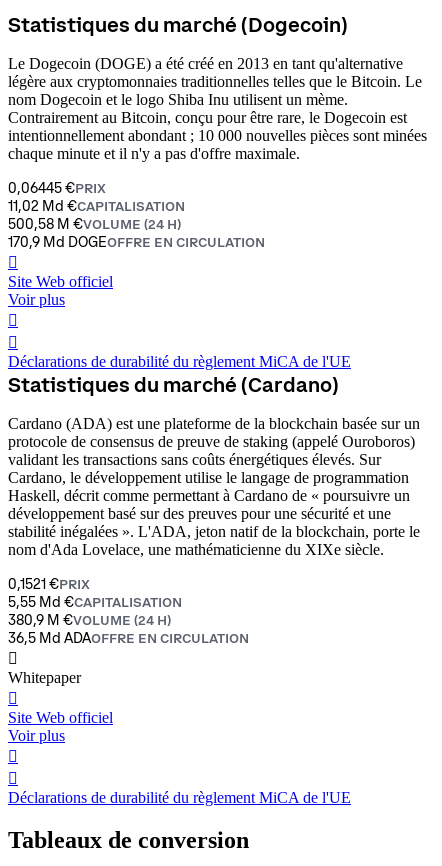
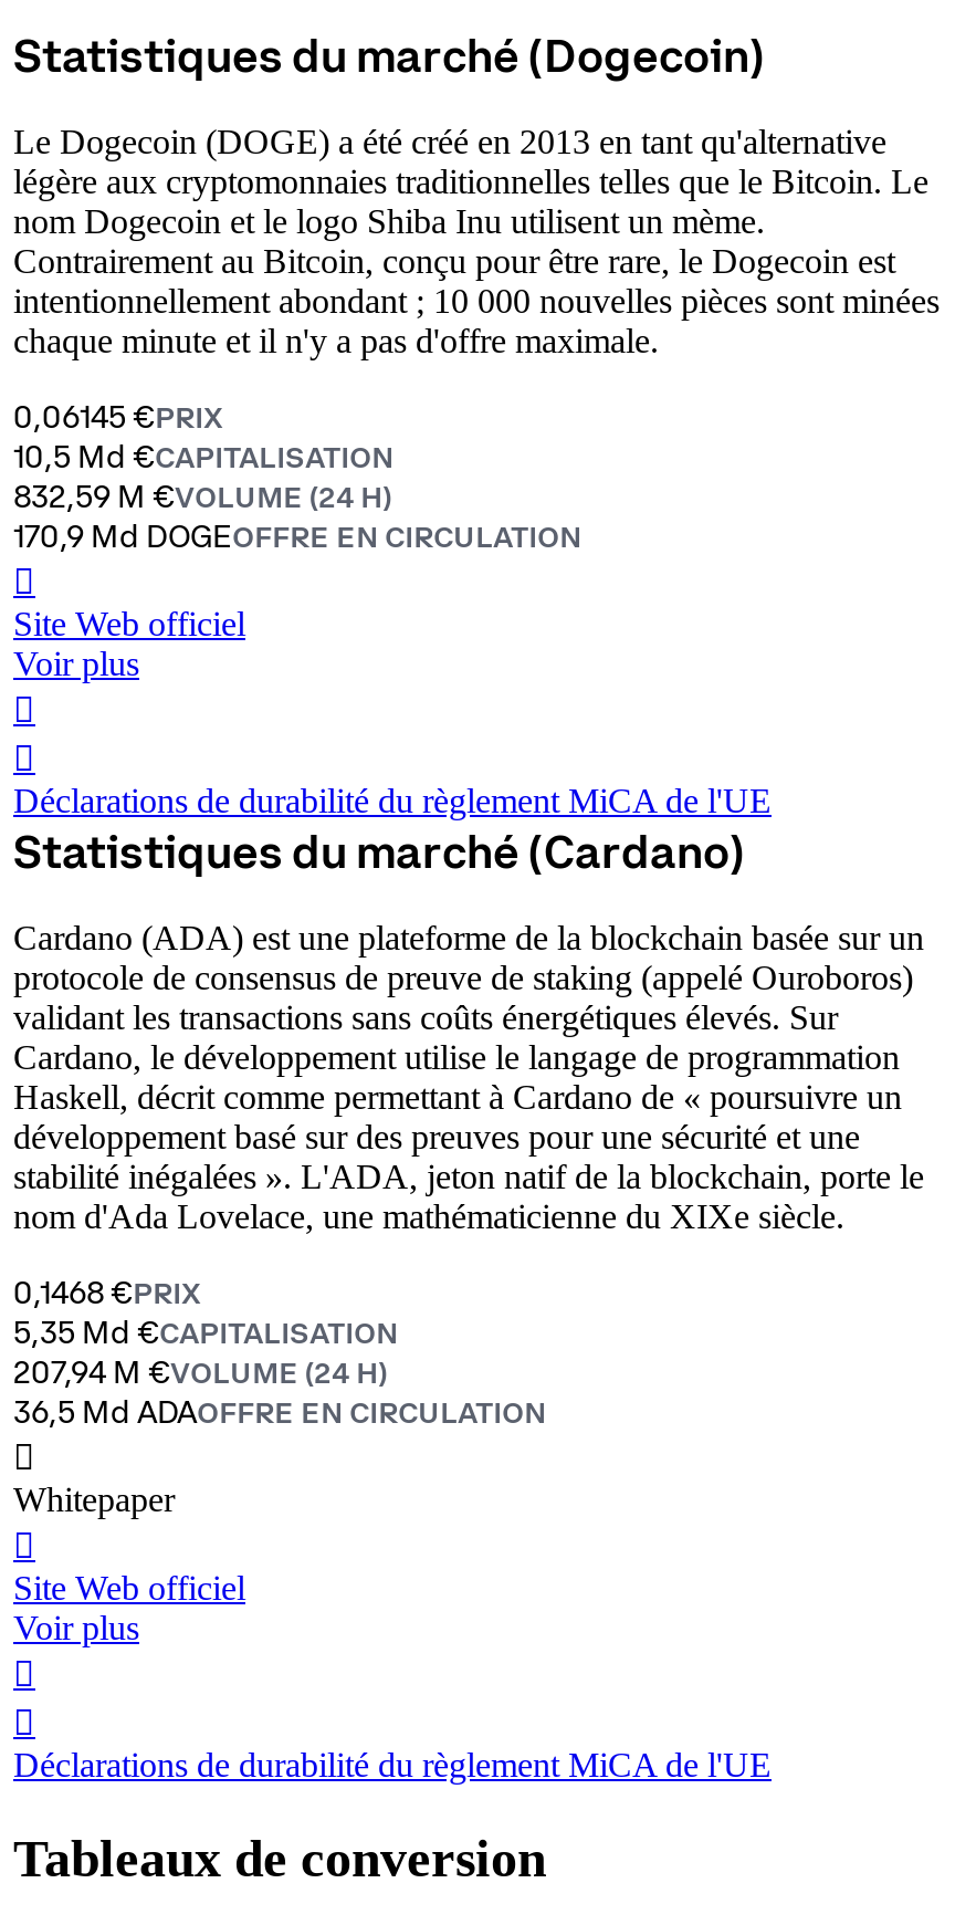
[8,179,106,197] 0,06445 €PRIX -> [13,396,223,436] 0,06145 €PRIX
[8,197,185,215] 11,02 Md €CAPITALISATION -> [13,436,393,476] 10,5 Md €CAPITALISATION
[8,215,181,233] 500,58 M €VOLUME (24 H) -> [13,476,391,516] 832,59 M €VOLUME (24 H)
[8,575,90,593] 0,1521 €PRIX -> [13,1272,201,1312] 0,1468 €PRIX
[8,593,182,611] 5,55 Md €CAPITALISATION -> [13,1312,398,1352] 5,35 Md €CAPITALISATION
[8,611,171,629] 380,9 M €VOLUME (24 H) -> [13,1352,387,1391] 207,94 M €VOLUME (24 H)

